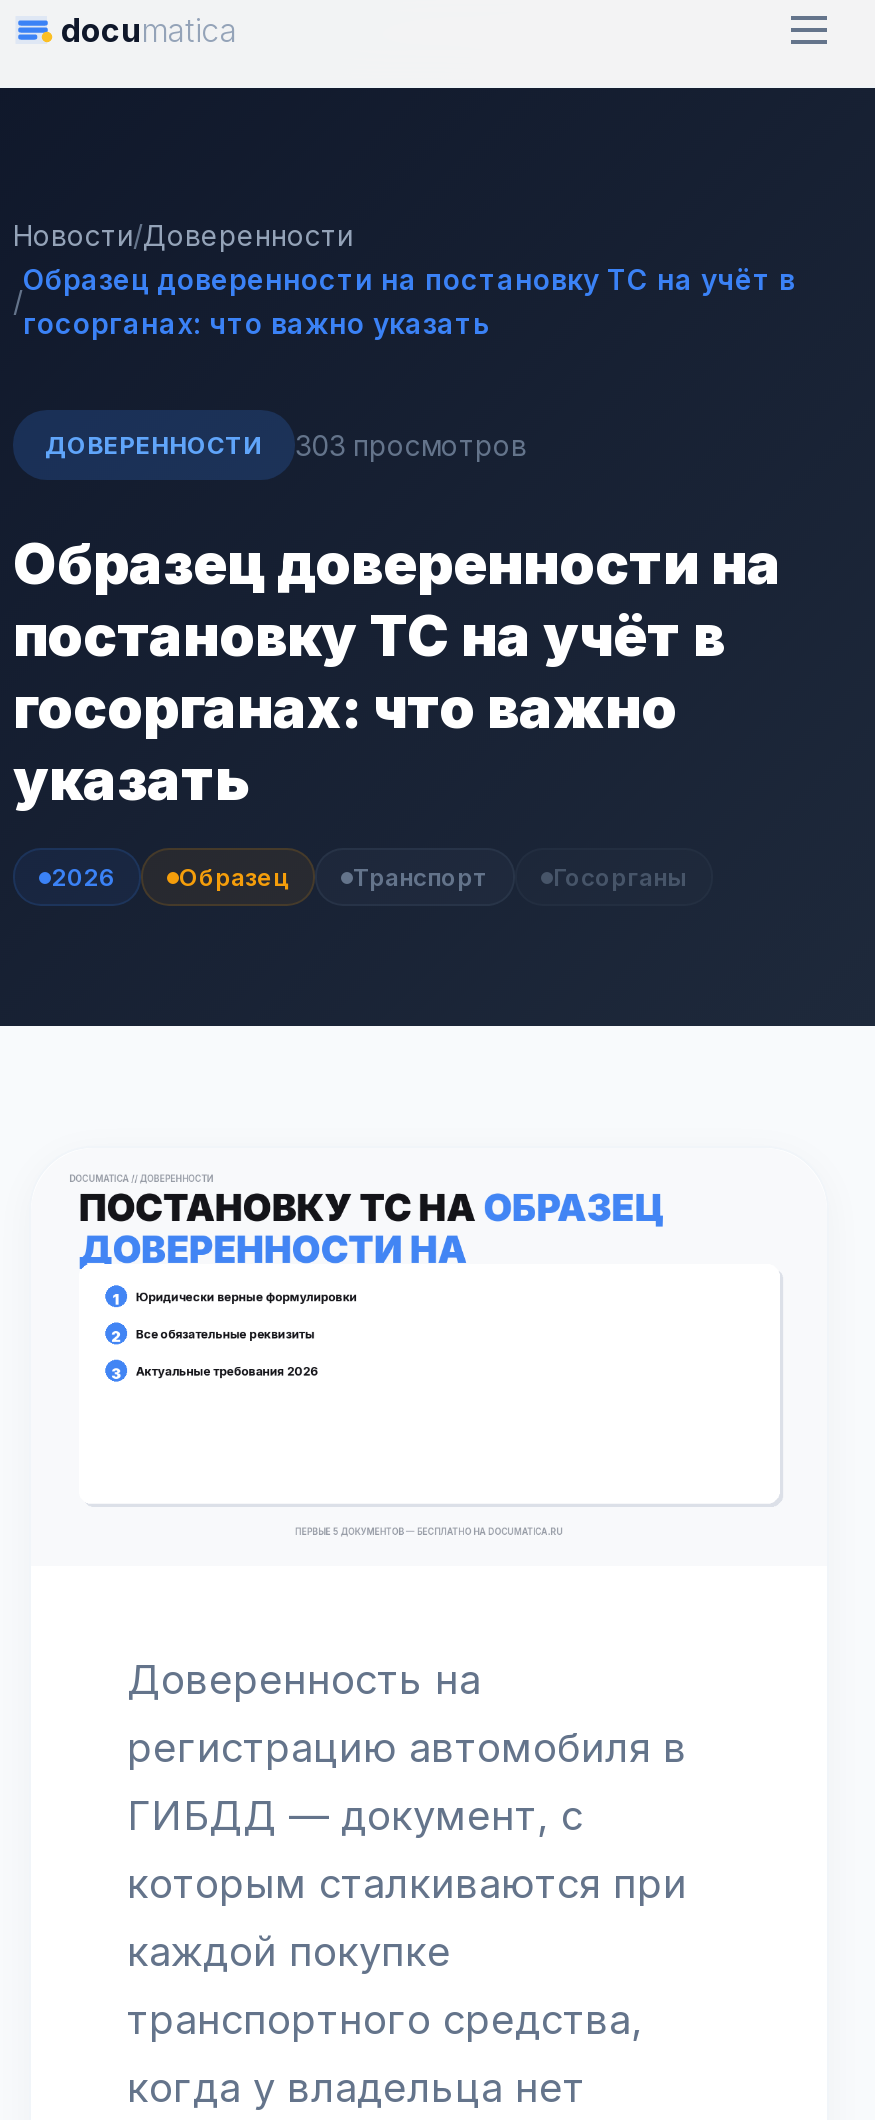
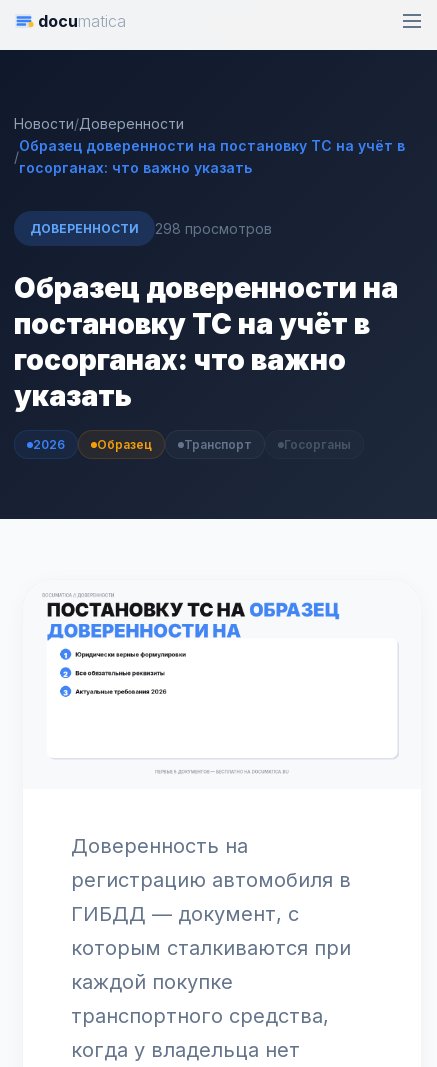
[45,427,527,461] ДОВЕРЕННОСТИ 303 просмотров -> [30,219,272,236] ДОВЕРЕННОСТИ 298 просмотров

